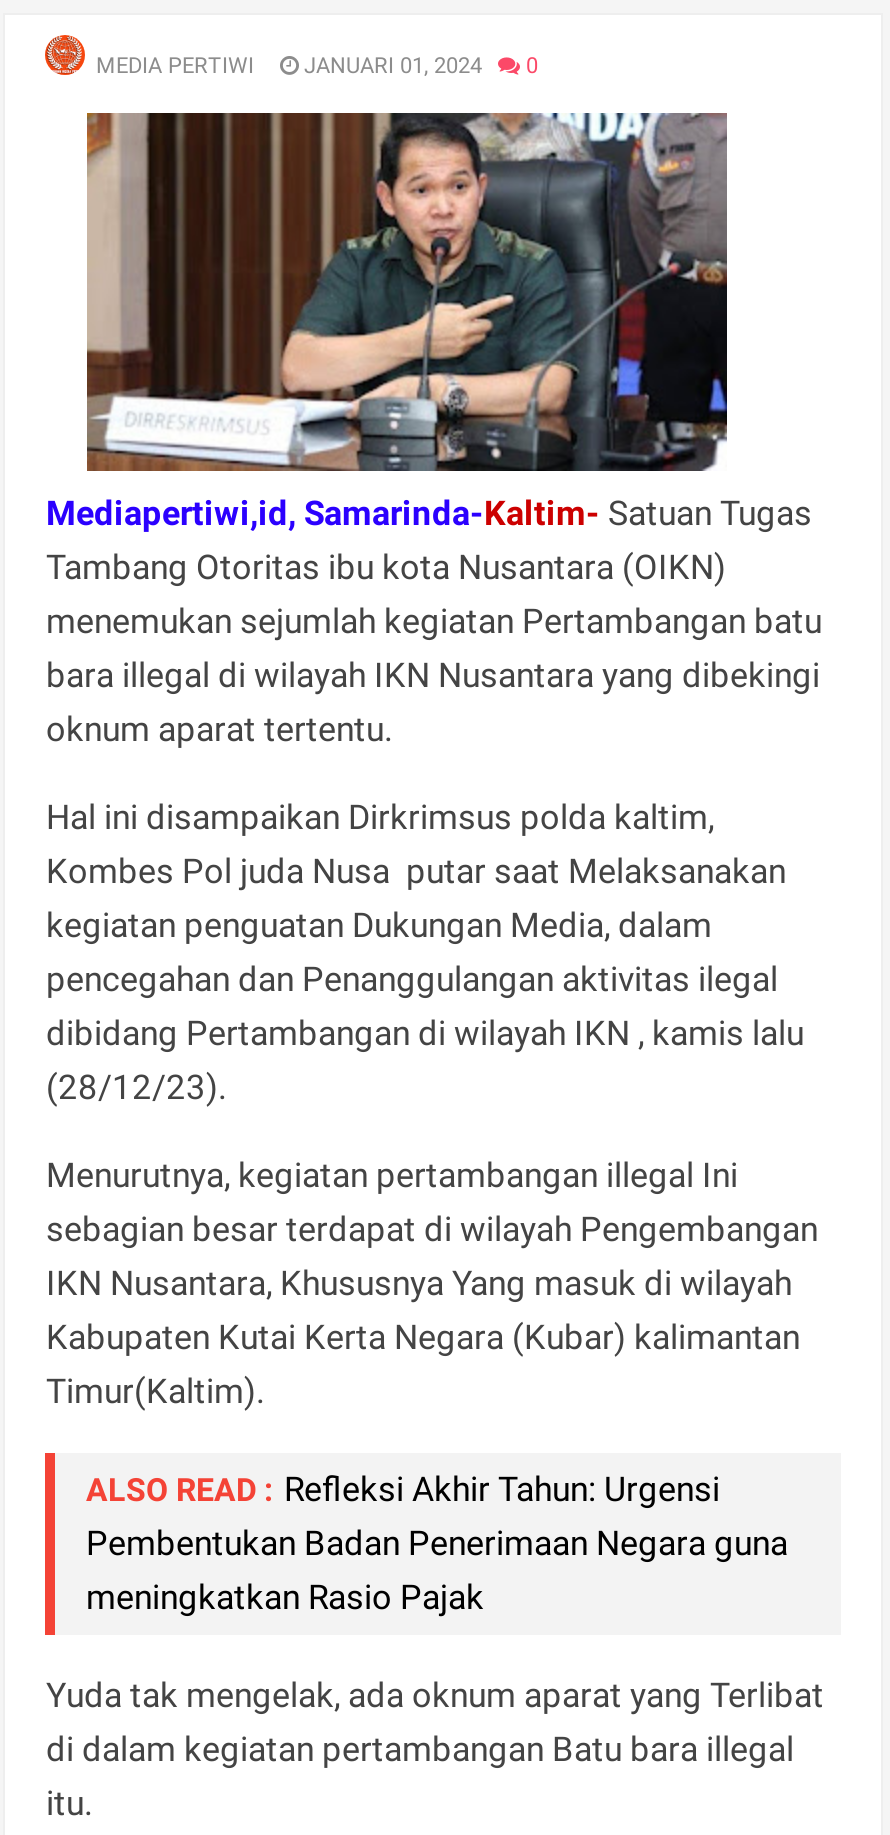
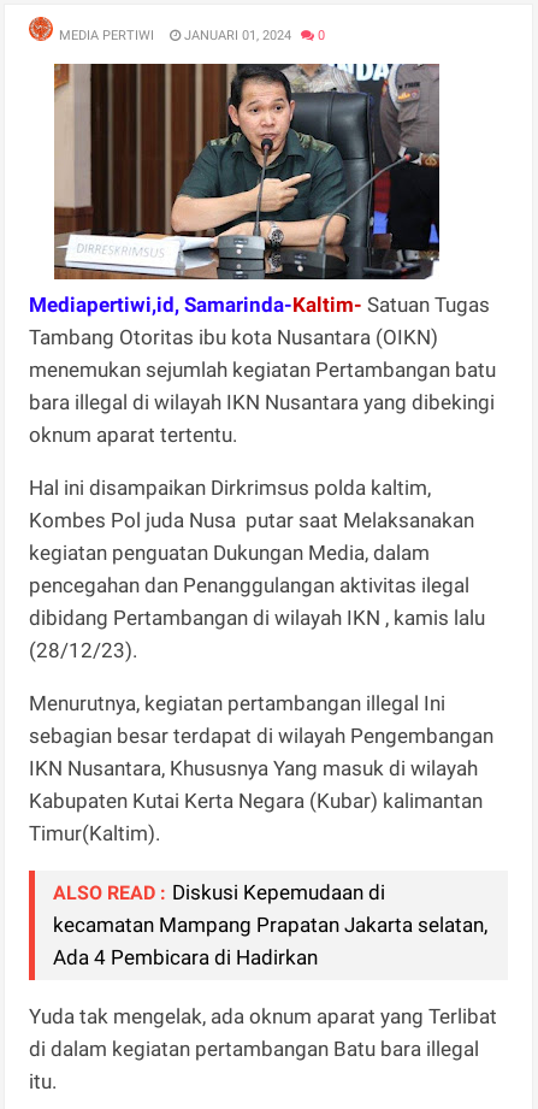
[86,1469,788,1617] ALSO READ : Refleksi Akhir Tahun: Urgensi | Pembentukan Badan Penerimaan Negara guna | meningkatkan Rasio Pajak -> [54,880,488,969] ALSO READ : Diskusi Kepemudaan di | kecamatan Mampang Prapatan Jakarta selatan, | Ada 4 Pembicara di Hadirkan

